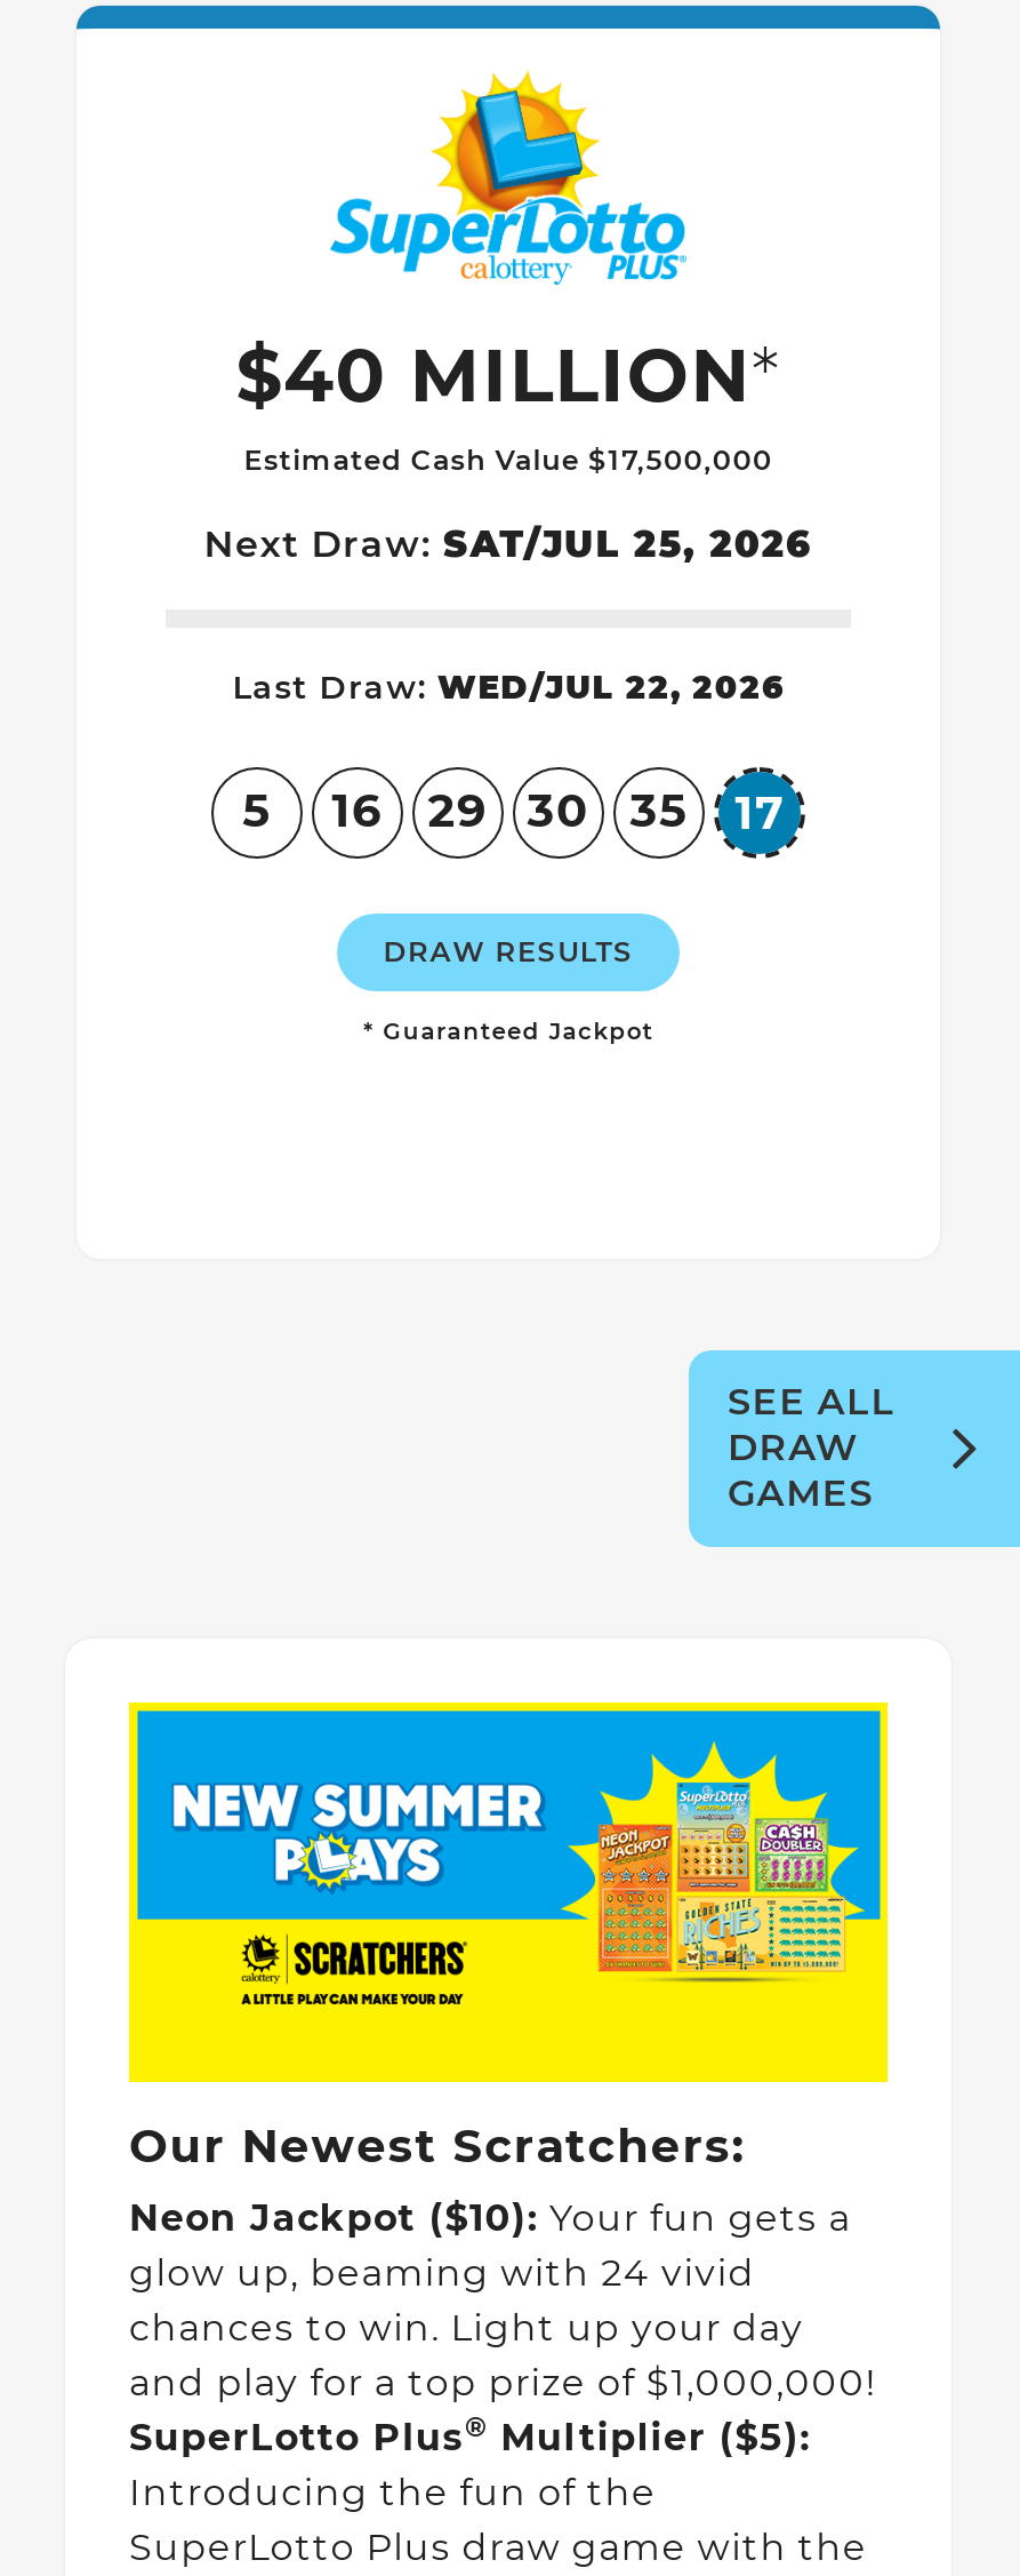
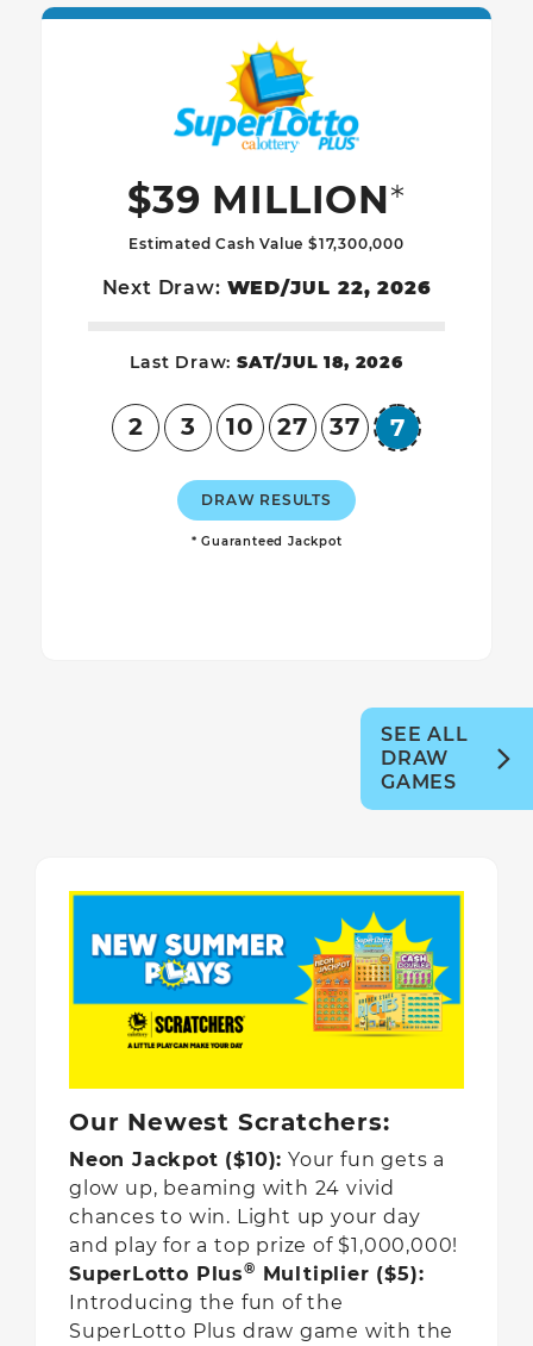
[236,330,781,419] $40 MILLION* -> [128,176,405,223] $39 MILLION*
[244,442,773,477] Estimated Cash Value $17,500,000 -> [129,235,404,252] Estimated Cash Value $17,300,000
[204,522,813,566] Next Draw: SAT/JUL 25, 2026 -> [102,276,431,299] Next Draw: WED/JUL 22, 2026
[232,666,784,708] Last Draw: WED/JUL 22, 2026 -> [130,351,403,373] Last Draw: SAT/JUL 18, 2026
[242,783,272,838] 5 -> [128,412,143,441] 2
[332,783,383,838] 16 -> [180,412,196,441] 3
[428,783,488,838] 29 -> [226,412,254,441] 10
[527,783,590,838] 30 -> [277,412,308,441] 27
[630,783,688,838] 35 -> [330,412,360,441] 37
[735,785,784,840] 17 -> [390,413,405,442] 7

